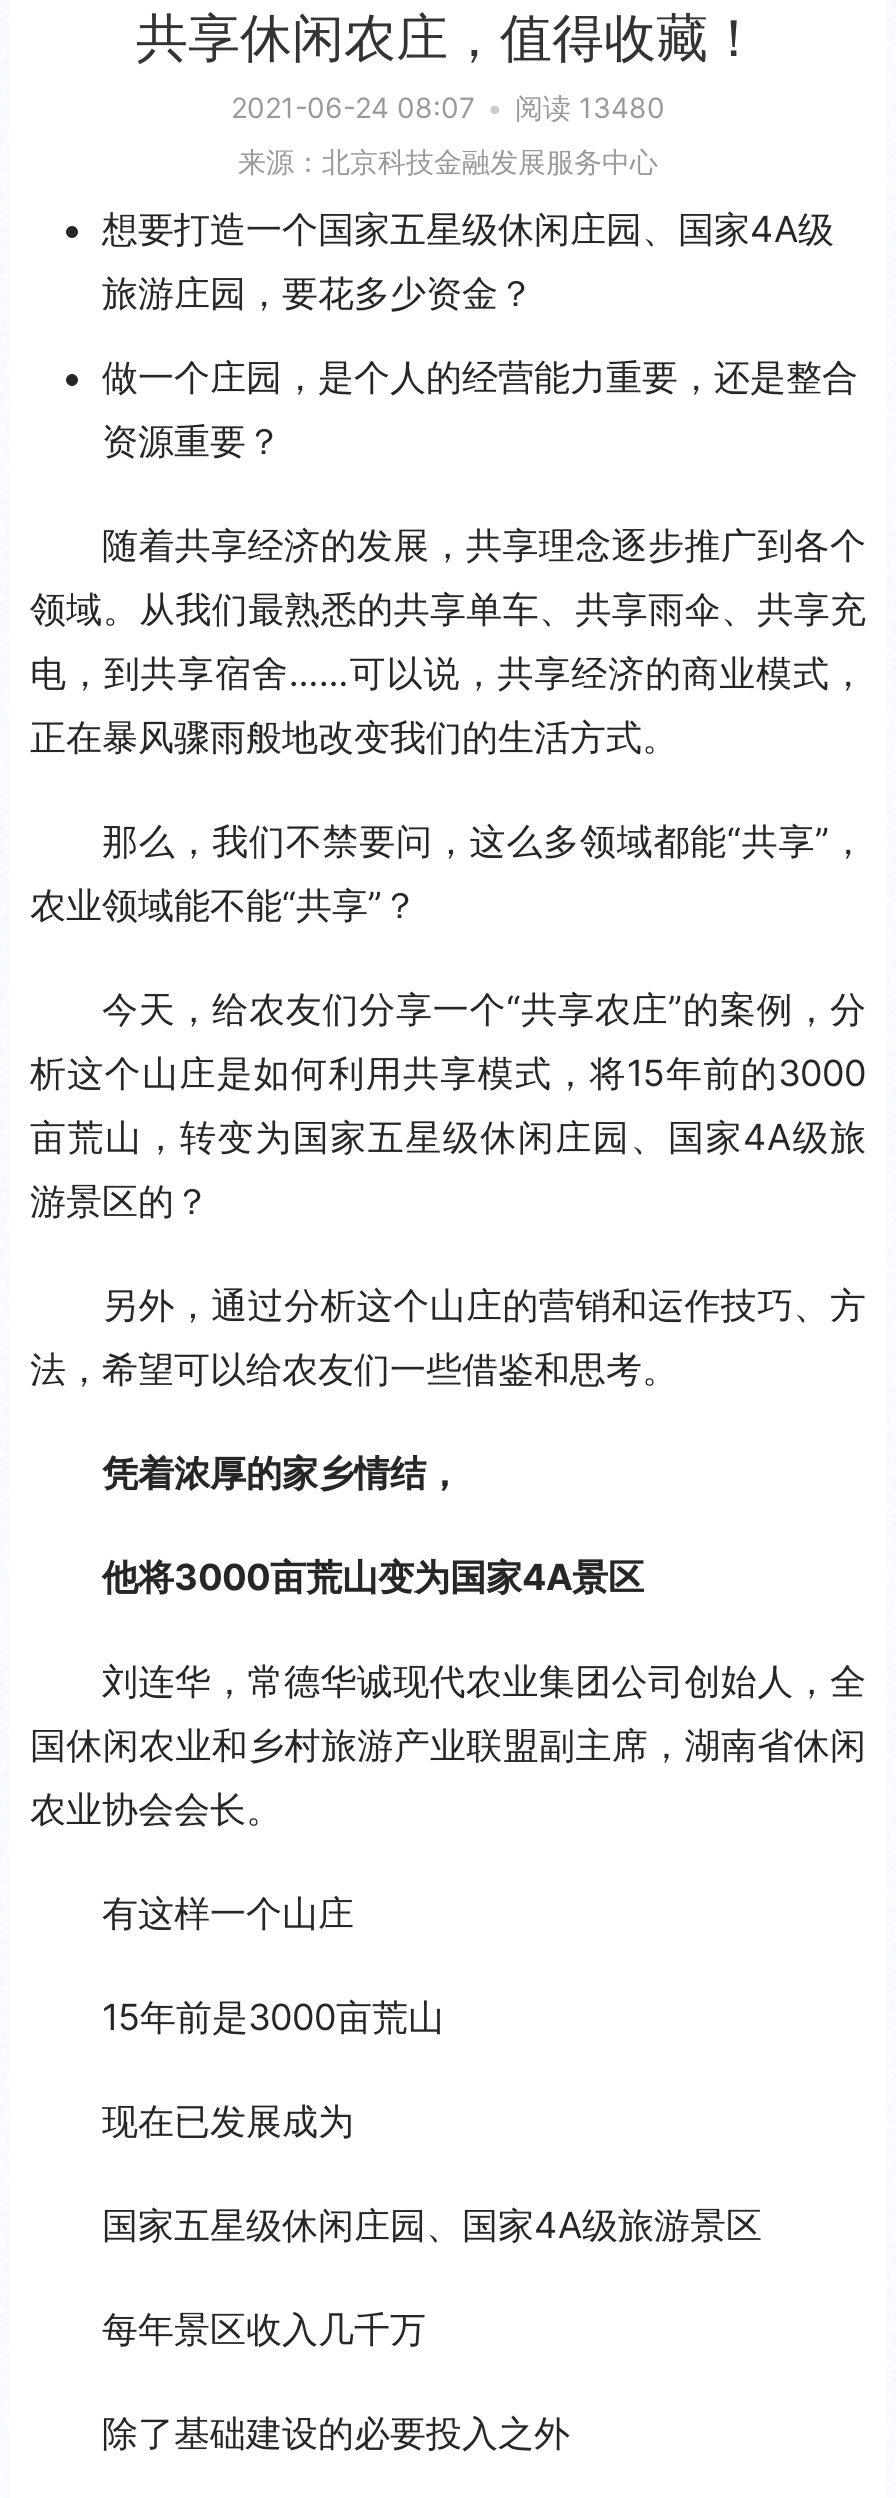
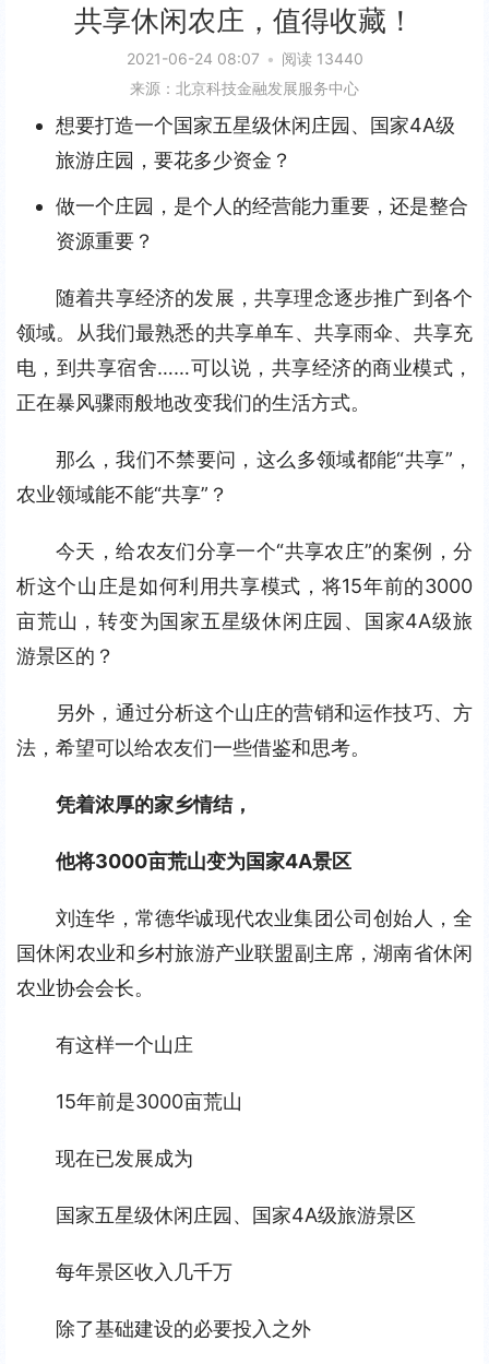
[231,90,665,124] 2021-06-24 08:07 • 阅读 13480 -> [126,49,363,68] 2021-06-24 08:07 • 阅读 13440

